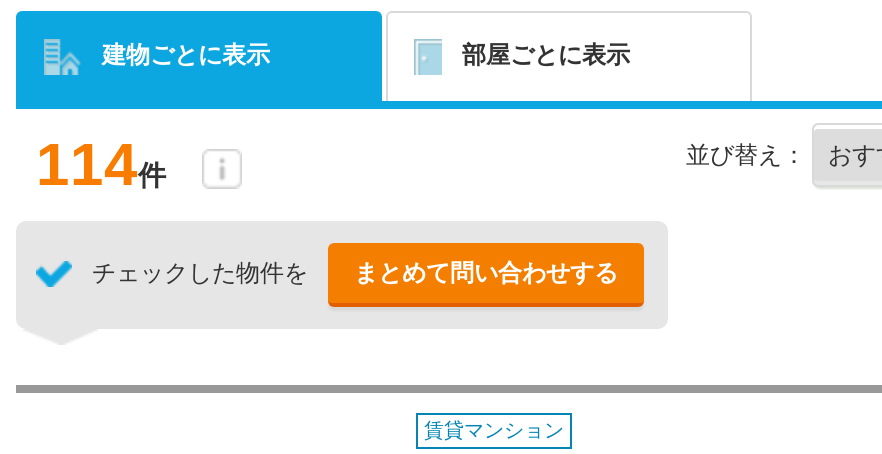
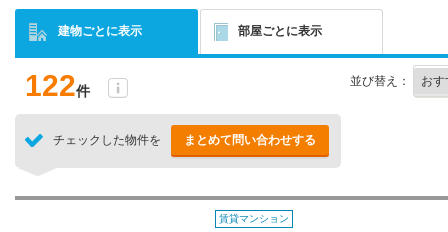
[36,131,166,197] 114件 -> [25,69,90,102] 122件

